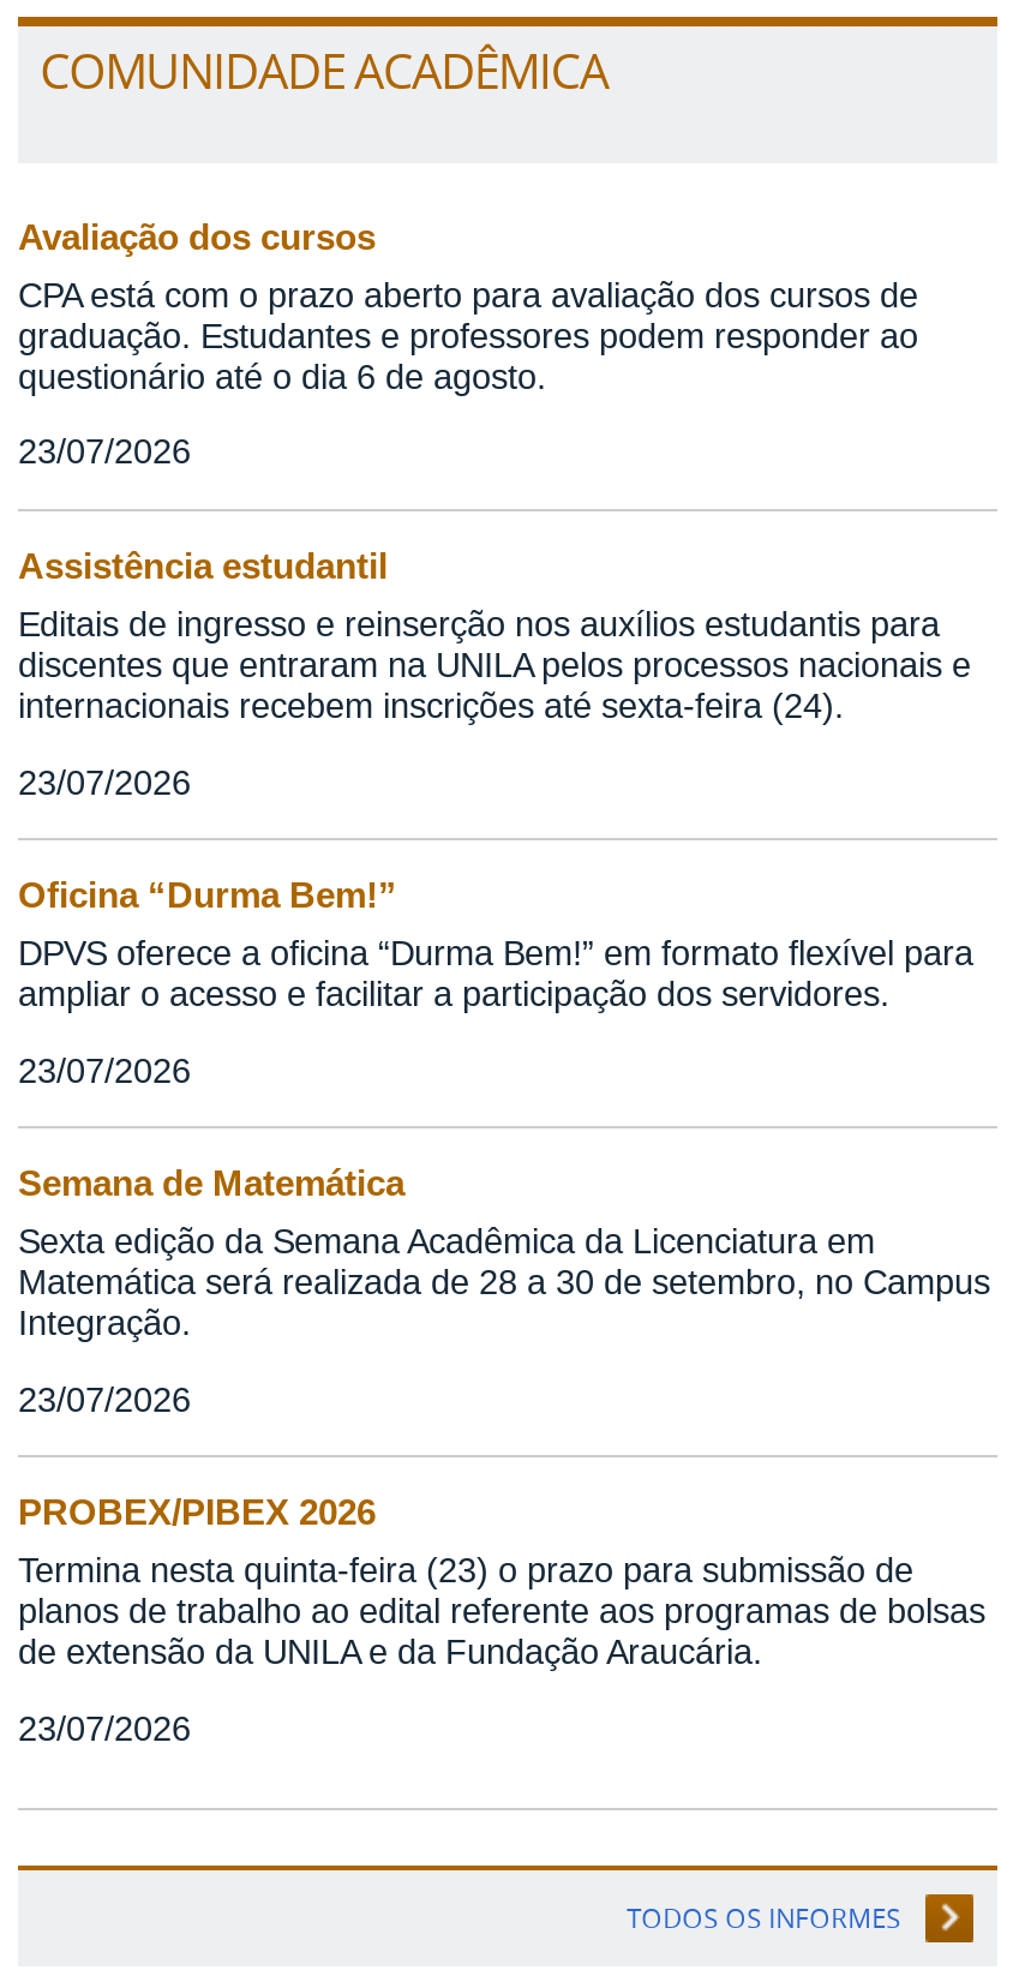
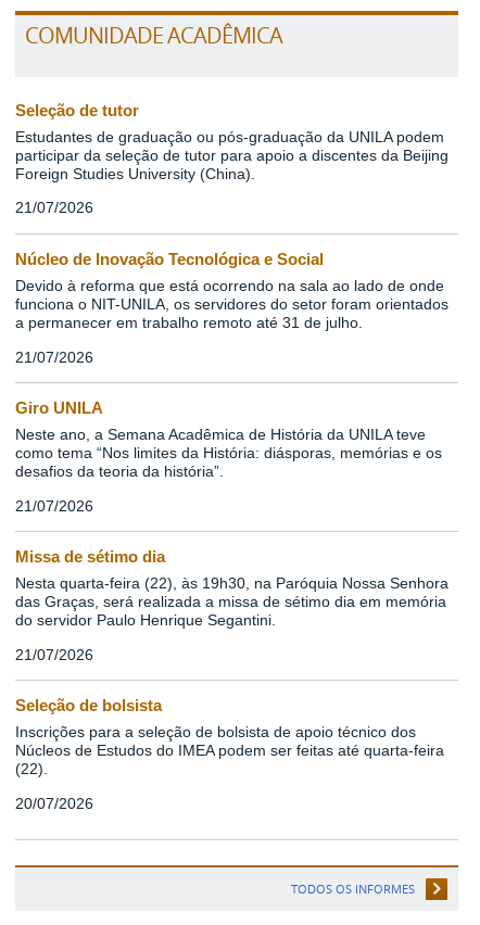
[18,218,376,256] Avaliação dos cursos -> [15,102,139,119] Seleção de tutor
[18,276,918,396] CPA está com o prazo aberto para avaliação dos cursos de | graduação. Estudantes e professores podem responder ao | questionário até o dia 6 de agosto. -> [15,128,449,182] Estudantes de graduação ou pós-graduação da UNILA podem | participar da seleção de tutor para apoio a discentes da Beijing | Foreign Studies University (China).
[18,433,191,472] 23/07/2026 -> [15,199,93,216] 21/07/2026
[18,547,388,585] Assistência estudantil -> [15,250,324,268] Núcleo de Inovação Tecnológica e Social
[18,606,971,726] Editais de ingresso e reinserção nos auxílios estudantis para | discentes que entraram na UNILA pelos processos nacionais e | internacionais recebem inscrições até sexta-feira (24). -> [15,277,449,331] Devido à reforma que está ocorrendo na sala ao lado de onde | funciona o NIT-UNILA, os servidores do setor foram orientados | a permanecer em trabalho remoto até 31 de julho.
[18,762,191,801] 23/07/2026 -> [15,348,93,365] 21/07/2026
[18,876,397,914] Oficina “Durma Bem!” -> [15,399,103,417] Giro UNILA
[18,935,973,1014] DPVS oferece a oficina “Durma Bem!” em formato flexível para | ampliar o acesso e facilitar a participação dos servidores. -> [15,426,442,480] Neste ano, a Semana Acadêmica de História da UNILA teve | como tema “Nos limites da História: diásporas, memórias e os | desafios da teoria da história”.
[18,1051,191,1089] 23/07/2026 -> [15,497,93,514] 21/07/2026
[18,1164,404,1203] Semana de Matemática -> [15,548,165,566] Missa de sétimo dia
[18,1223,990,1343] Sexta edição da Semana Acadêmica da Licenciatura em | Matemática será realizada de 28 a 30 de setembro, no Campus | Integração. -> [15,575,449,629] Nesta quarta-feira (22), às 19h30, na Paróquia Nossa Senhora | das Graças, será realizada a missa de sétimo dia em memória | do servidor Paulo Henrique Segantini.
[18,1380,191,1418] 23/07/2026 -> [15,646,93,663] 21/07/2026
[18,1494,376,1532] PROBEX/PIBEX 2026 -> [15,697,162,714] Seleção de bolsista
[18,1552,985,1672] Termina nesta quinta-feira (23) o prazo para submissão de | planos de trabalho ao edital referente aos programas de bolsas | de extensão da UNILA e da Fundação Araucária. -> [15,724,444,778] Inscrições para a seleção de bolsista de apoio técnico dos | Núcleos de Estudos do IMEA podem ser feitas até quarta-feira | (22).
[18,1709,191,1747] 23/07/2026 -> [15,795,93,812] 20/07/2026

